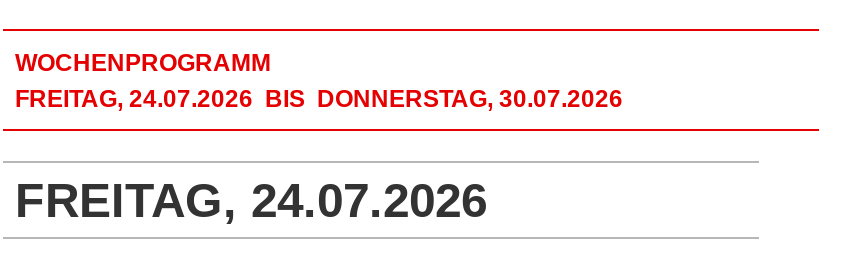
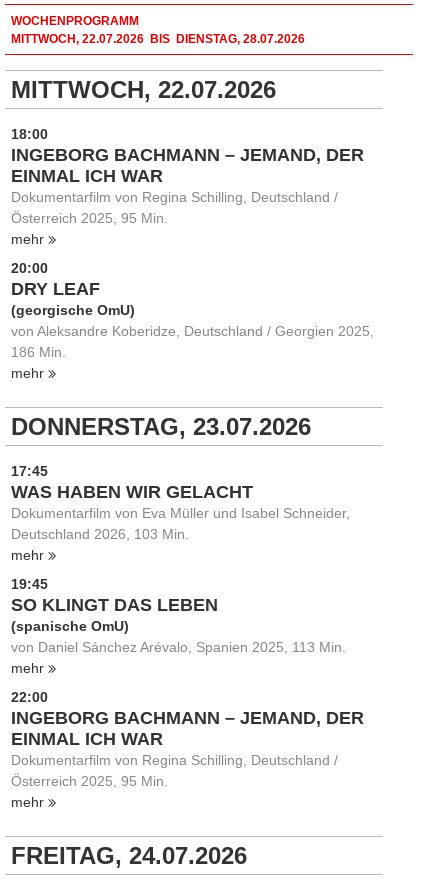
[15,85,623,113] FREITAG, 24.07.2026 BIS DONNERSTAG, 30.07.2026 -> [11,32,305,46] MITTWOCH, 22.07.2026 BIS DIENSTAG, 28.07.2026
none -> [11,76,374,810] MITTWOCH, 22.07.2026 | 18:00 | INGEBORG BACHMANN – JEMAND, DER | EINMAL ICH WAR | Dokumentarfilm von Regina Schilling, Deutschland / | Österreich 2025, 95 Min. | mehr | 20:00 | DRY LEAF | (georgische OmU) | von Aleksandre Koberidze, Deutschland / Georgien 2025, | 186 Min. | mehr | DONNERSTAG, 23.07.2026 | 17:45 | WAS HABEN WIR GELACHT | Dokumentarfilm von Eva Müller und Isabel Schneider, | Deutschland 2026, 103 Min. | mehr | 19:45 | SO KLINGT DAS LEBEN | (spanische OmU) | von Daniel Sánchez Arévalo, Spanien 2025, 113 Min. | mehr | 22:00 | INGEBORG BACHMANN – JEMAND, DER | EINMAL ICH WAR | Dokumentarfilm von Regina Schilling, Deutschland / | Österreich 2025, 95 Min. | mehr

